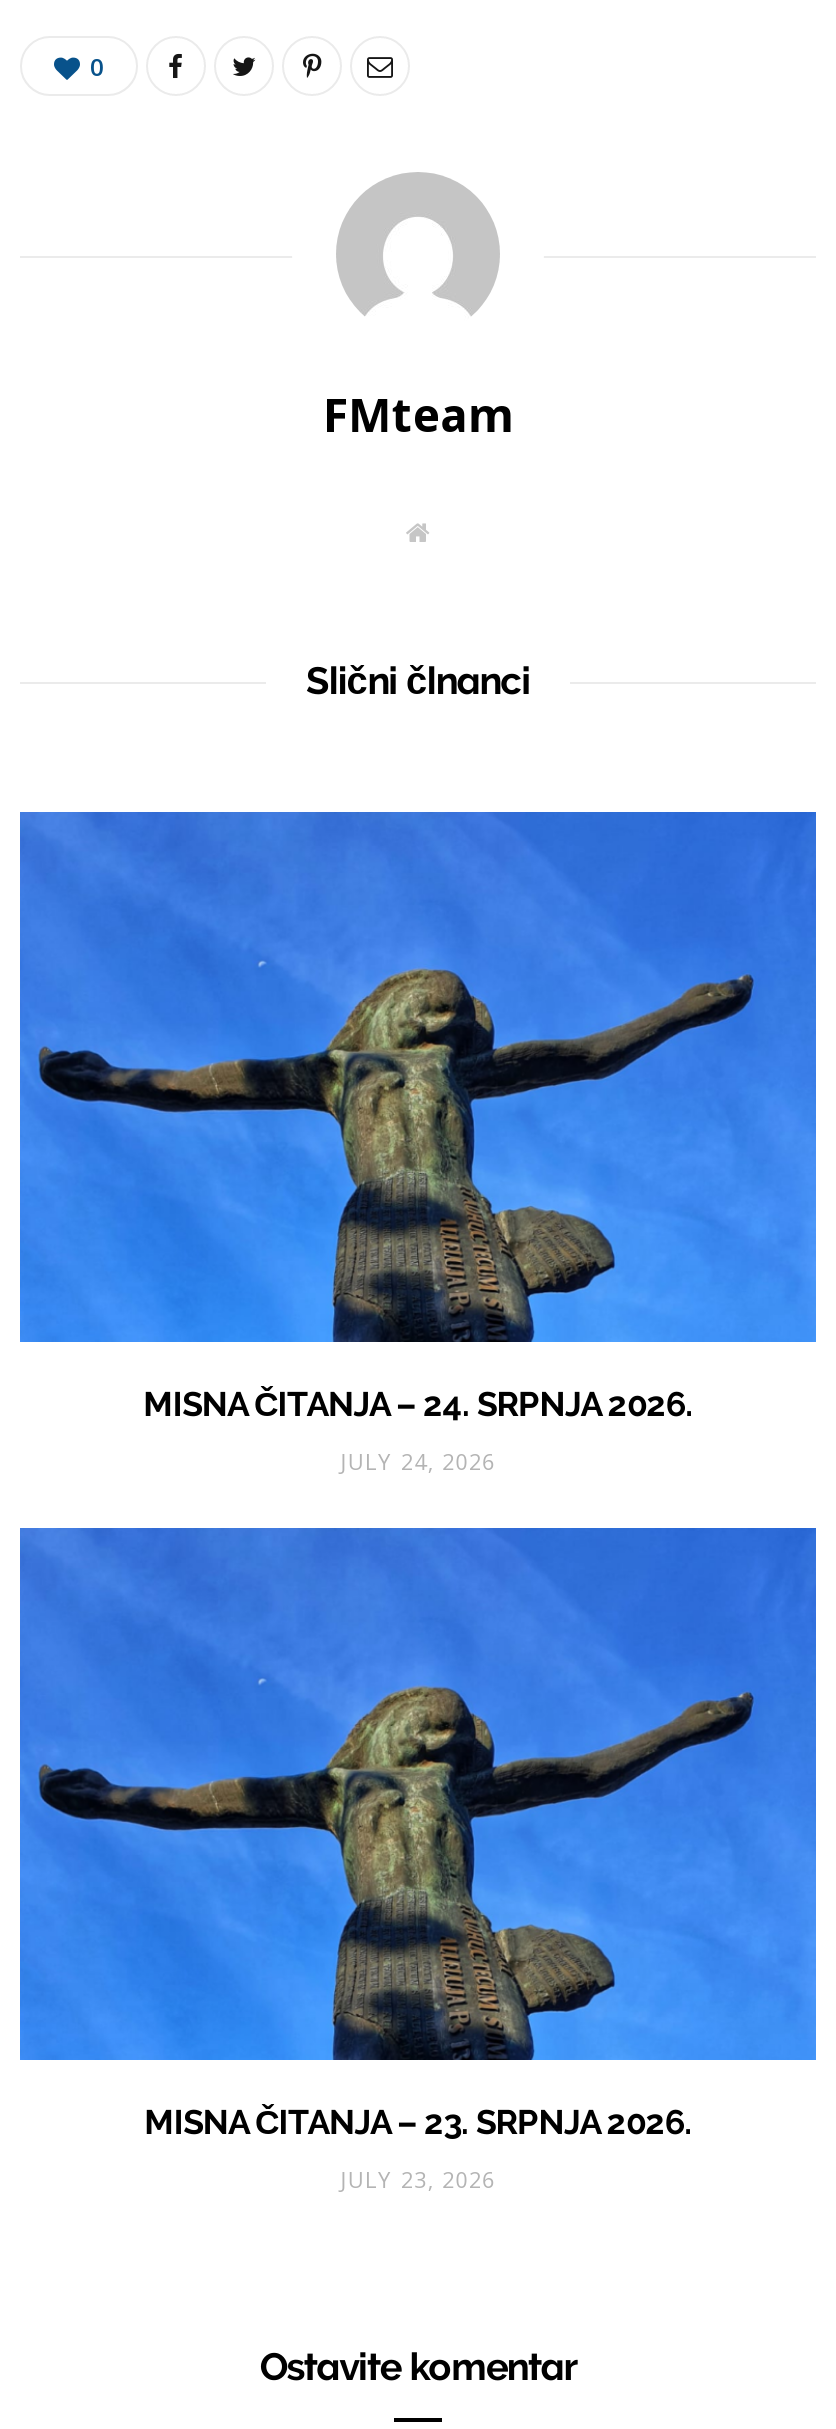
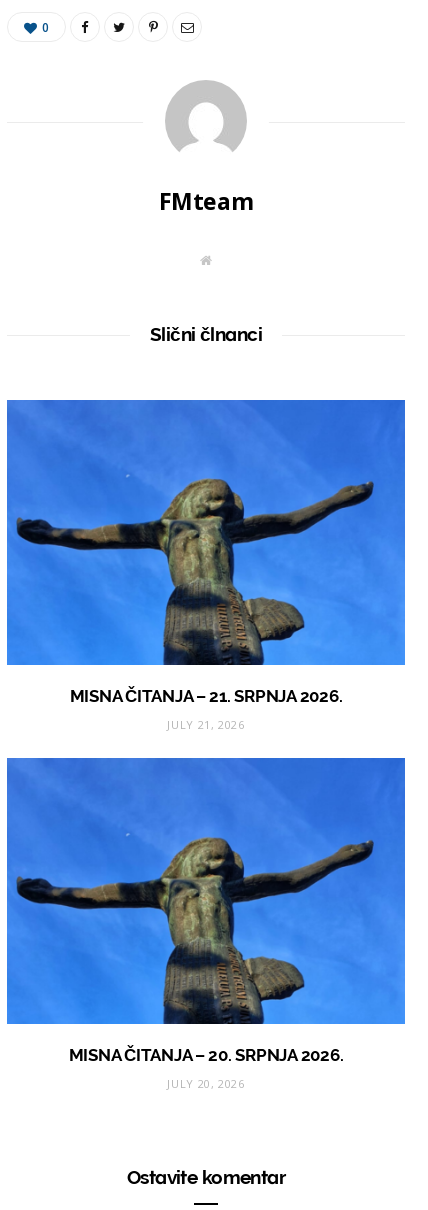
[143,1385,693,1425] MISNA ČITANJA – 24. SRPNJA 2026. -> [70,686,342,706] MISNA ČITANJA – 21. SRPNJA 2026.
[340,1447,496,1477] JULY 24, 2026 -> [167,717,245,732] JULY 21, 2026
[144,2101,692,2141] MISNA ČITANJA – 23. SRPNJA 2026. -> [69,1045,343,1065] MISNA ČITANJA – 20. SRPNJA 2026.
[340,2163,496,2193] JULY 23, 2026 -> [167,1076,245,1091] JULY 20, 2026

